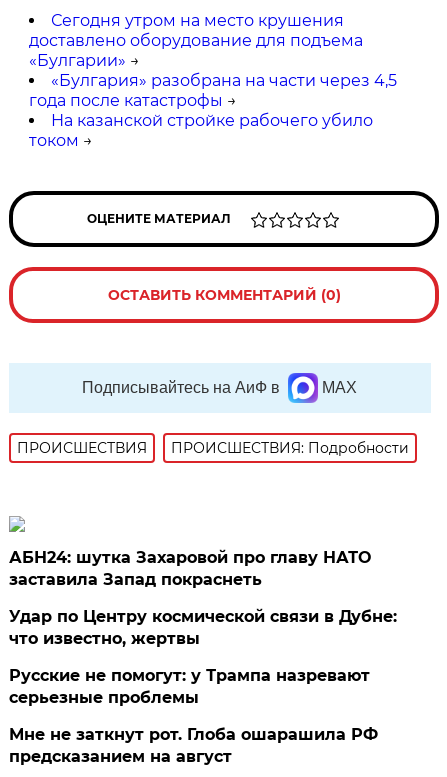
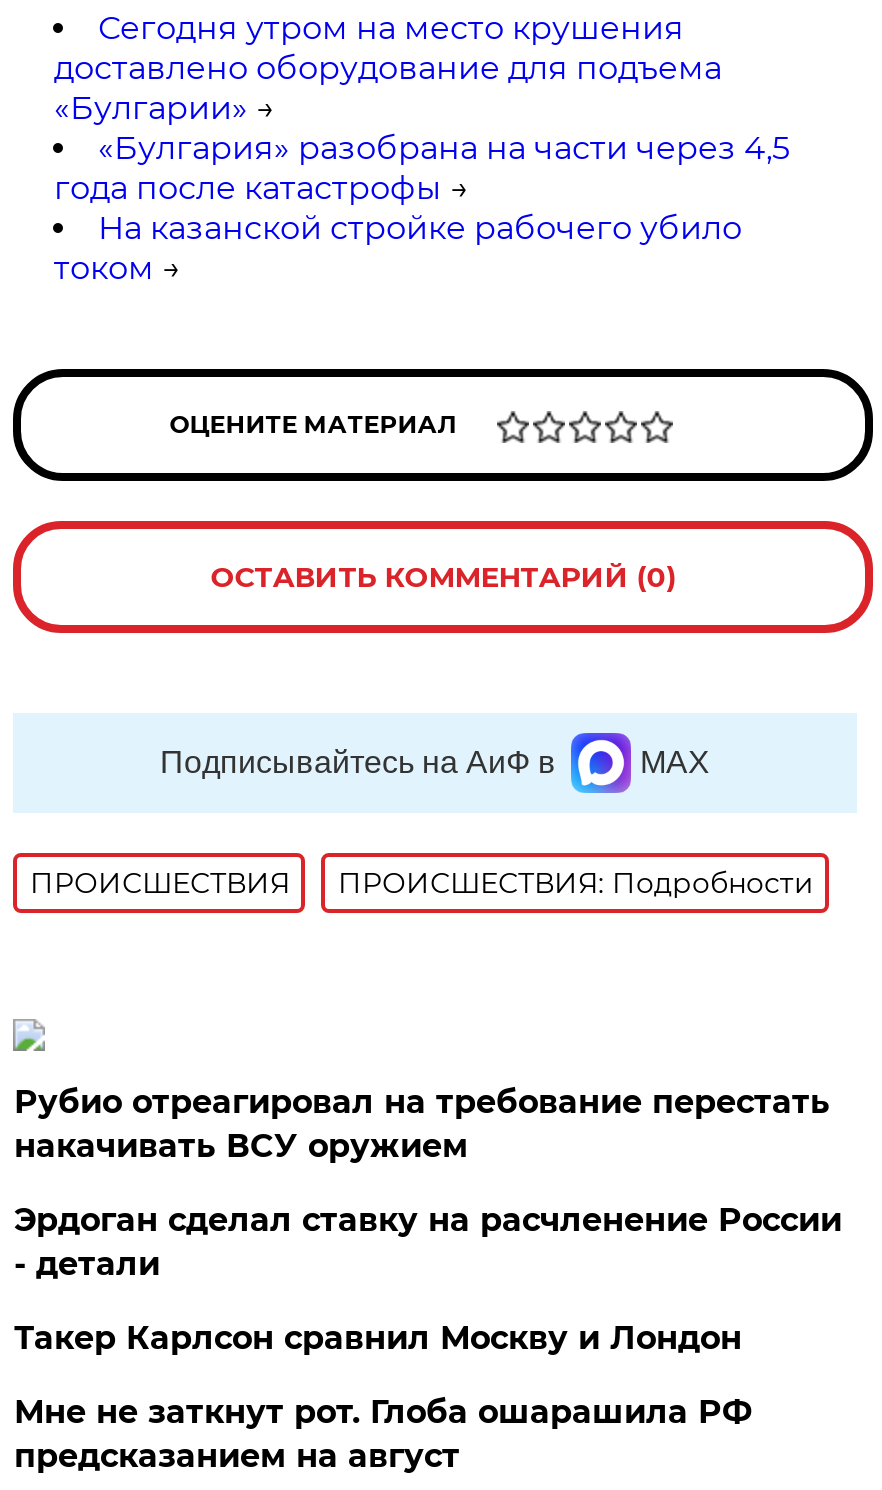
[9,548,371,589] АБН24: шутка Захаровой про главу НАТО | заставила Запад покраснеть -> [14,1083,830,1165] Рубио отреагировал на требование перестать | накачивать ВСУ оружием
[9,607,397,648] Удар по Центру космической связи в Дубне: | что известно, жертвы -> [14,1201,842,1283] Эрдоган сделал ставку на расчленение России | - детали
[9,666,370,707] Русские не помогут: у Трампа назревают | серьезные проблемы -> [14,1319,742,1357] Такер Карлсон сравнил Москву и Лондон

